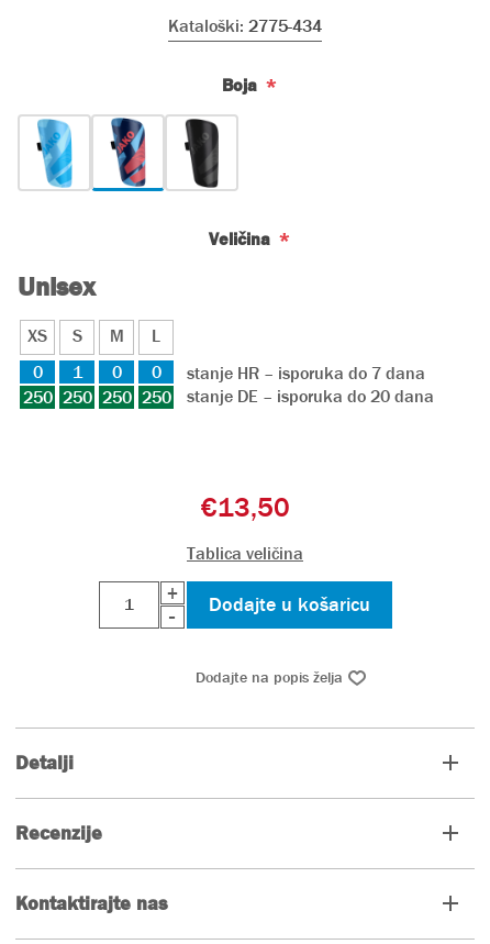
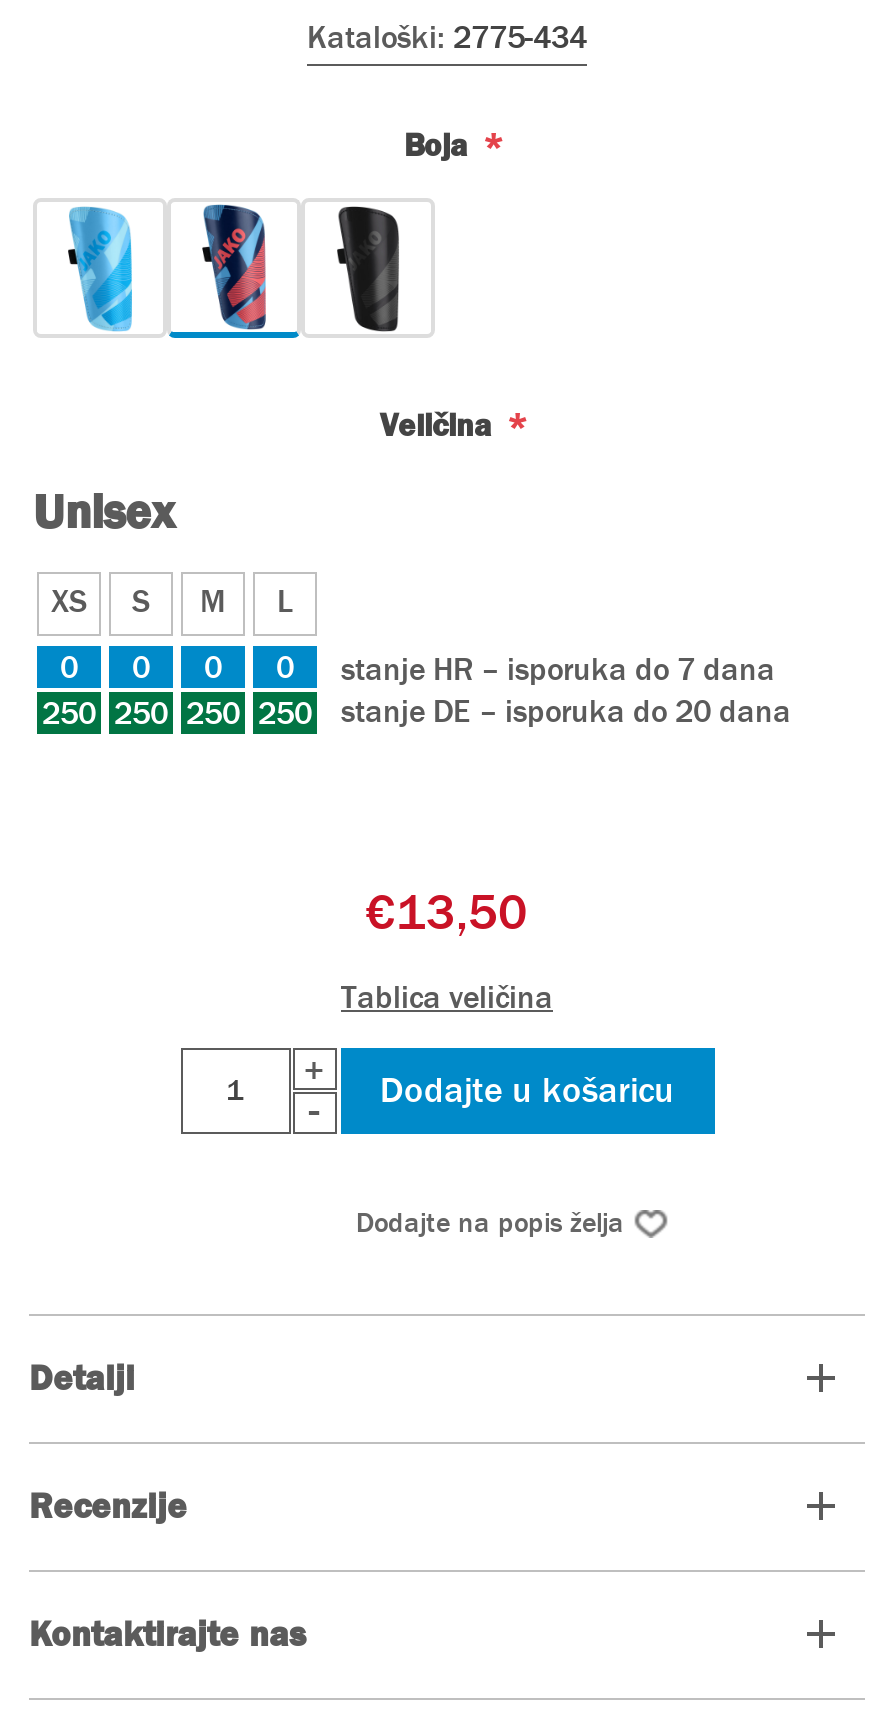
[32,360,425,385] 0 1 0 0 stanje HR – isporuka do 7 dana -> [60,646,775,690] 0 0 0 0 stanje HR – isporuka do 7 dana

